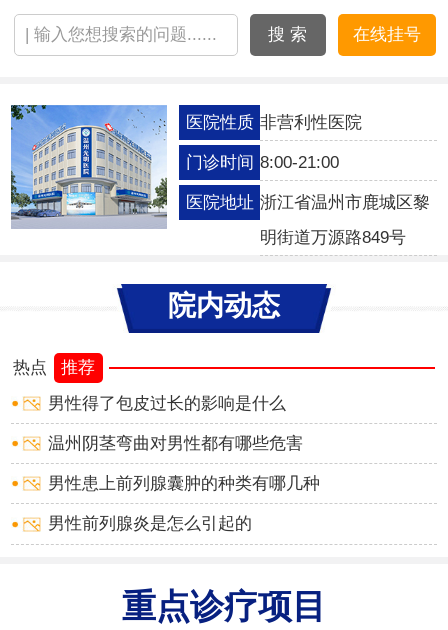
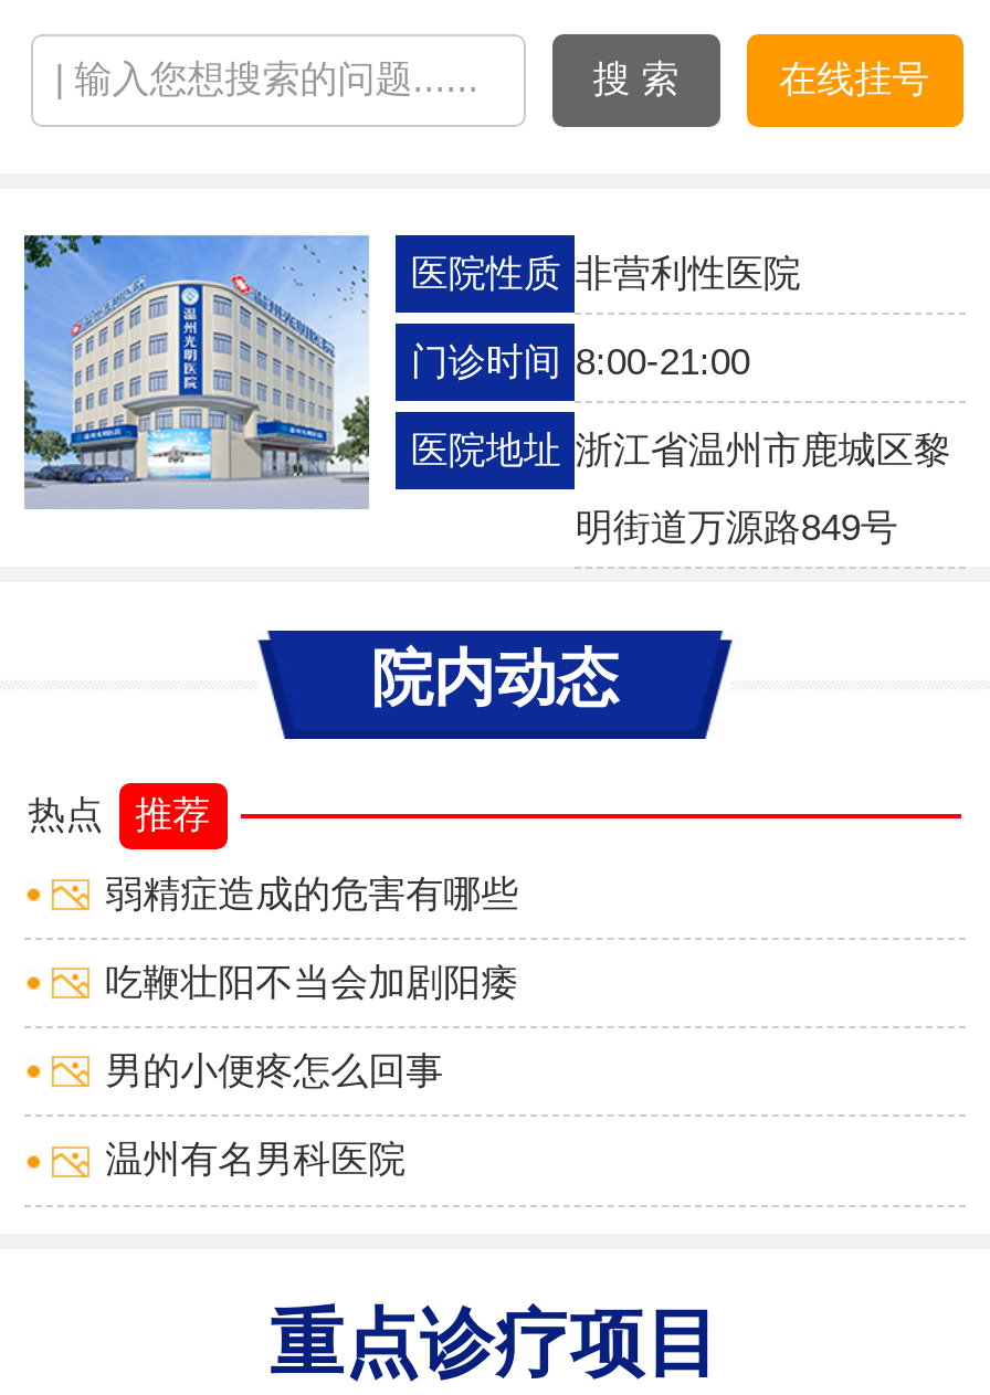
[48,394,286,413] 男性得了包皮过长的影响是什么 -> [105,873,518,915] 弱精症造成的危害有哪些
[48,434,303,453] 温州阴茎弯曲对男性都有哪些危害 -> [105,962,518,1004] 吃鞭壮阳不当会加剧阳痿
[48,474,320,493] 男性患上前列腺囊肿的种类有哪几种 -> [105,1051,443,1093] 男的小便疼怎么回事
[48,514,252,533] 男性前列腺炎是怎么引起的 -> [105,1140,406,1182] 温州有名男科医院

